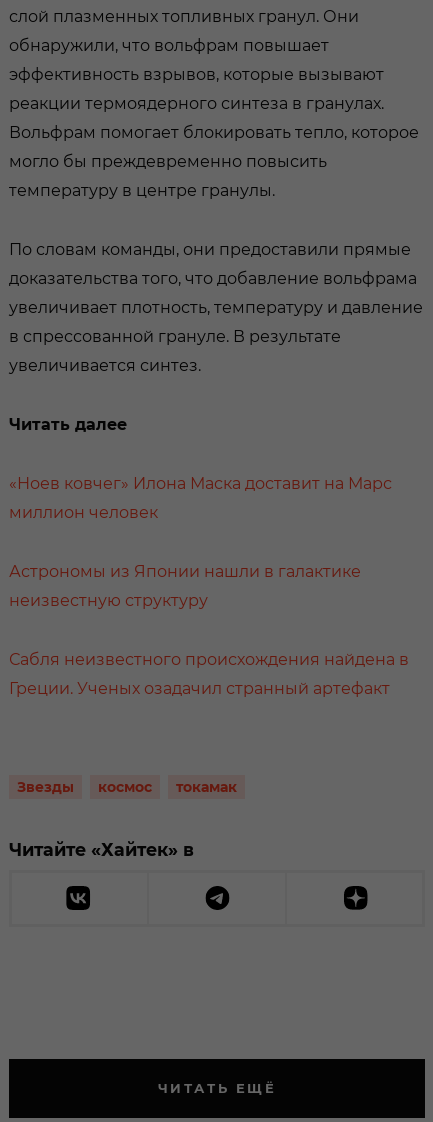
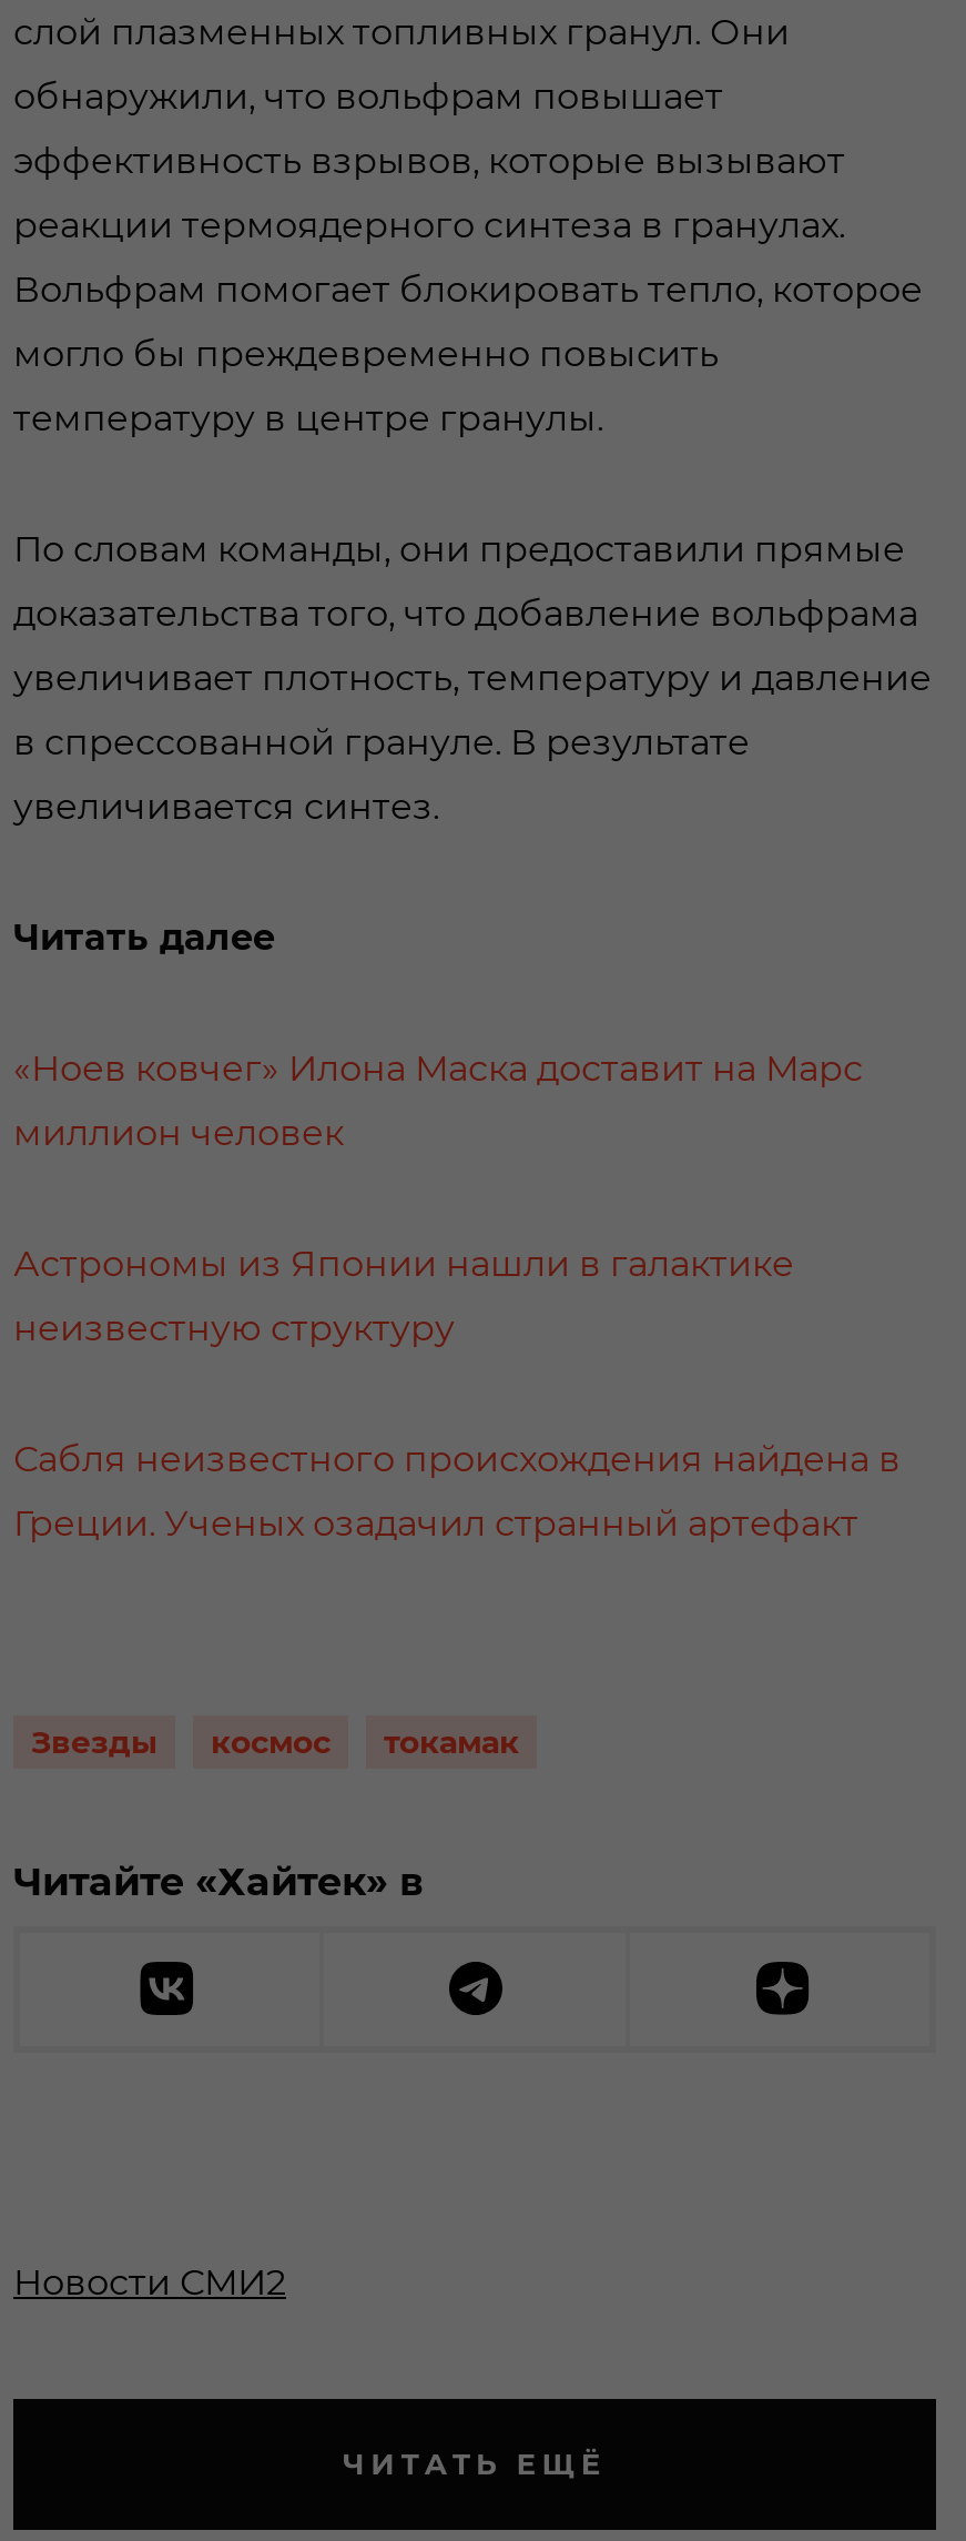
none -> [13,2260,286,2303] Новости СМИ2

